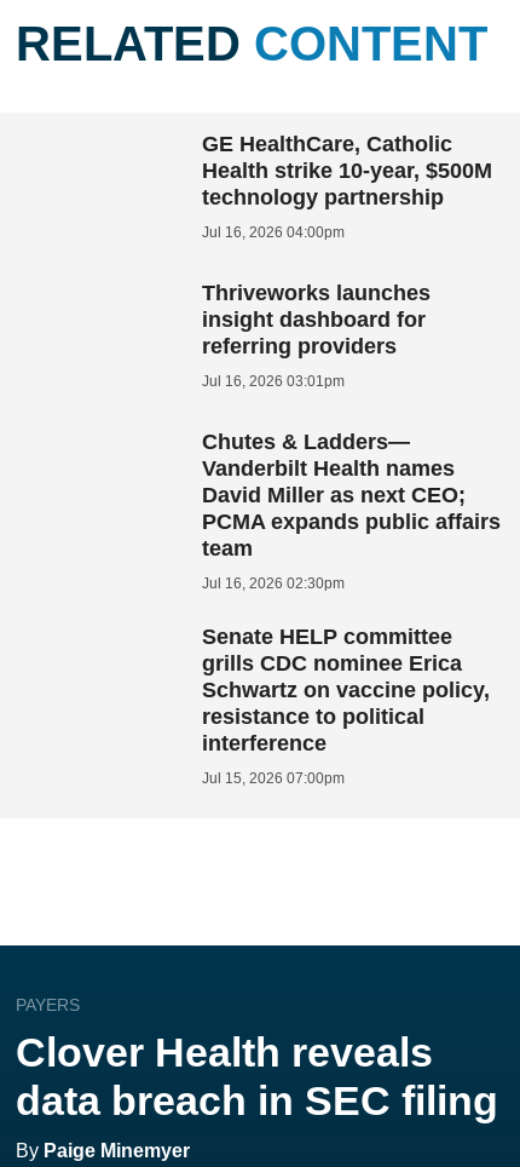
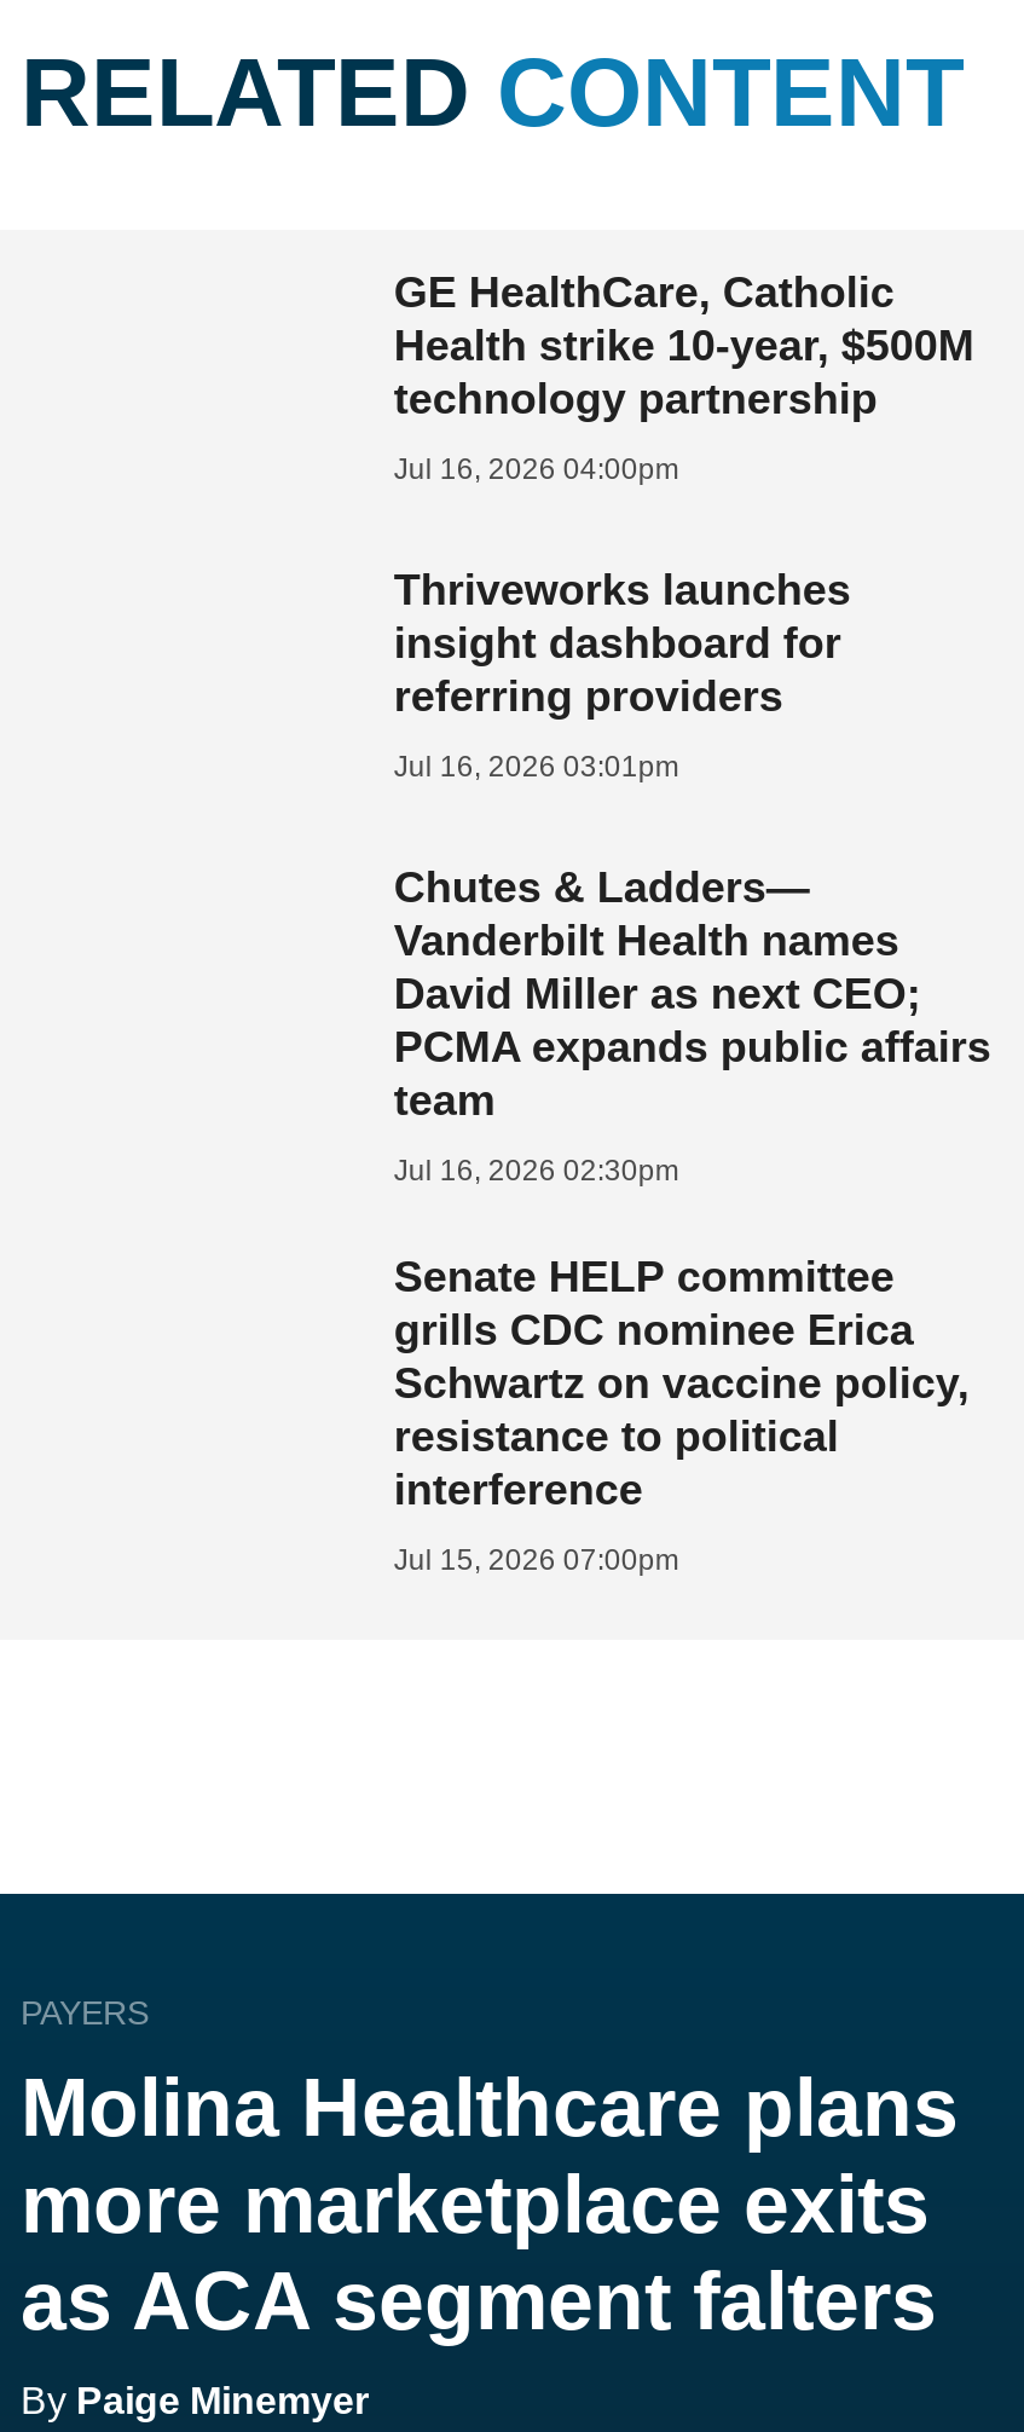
[16,1029,498,1123] Clover Health reveals | data breach in SEC filing -> [21,2060,959,2345] Molina Healthcare plans | more marketplace exits | as ACA segment falters

